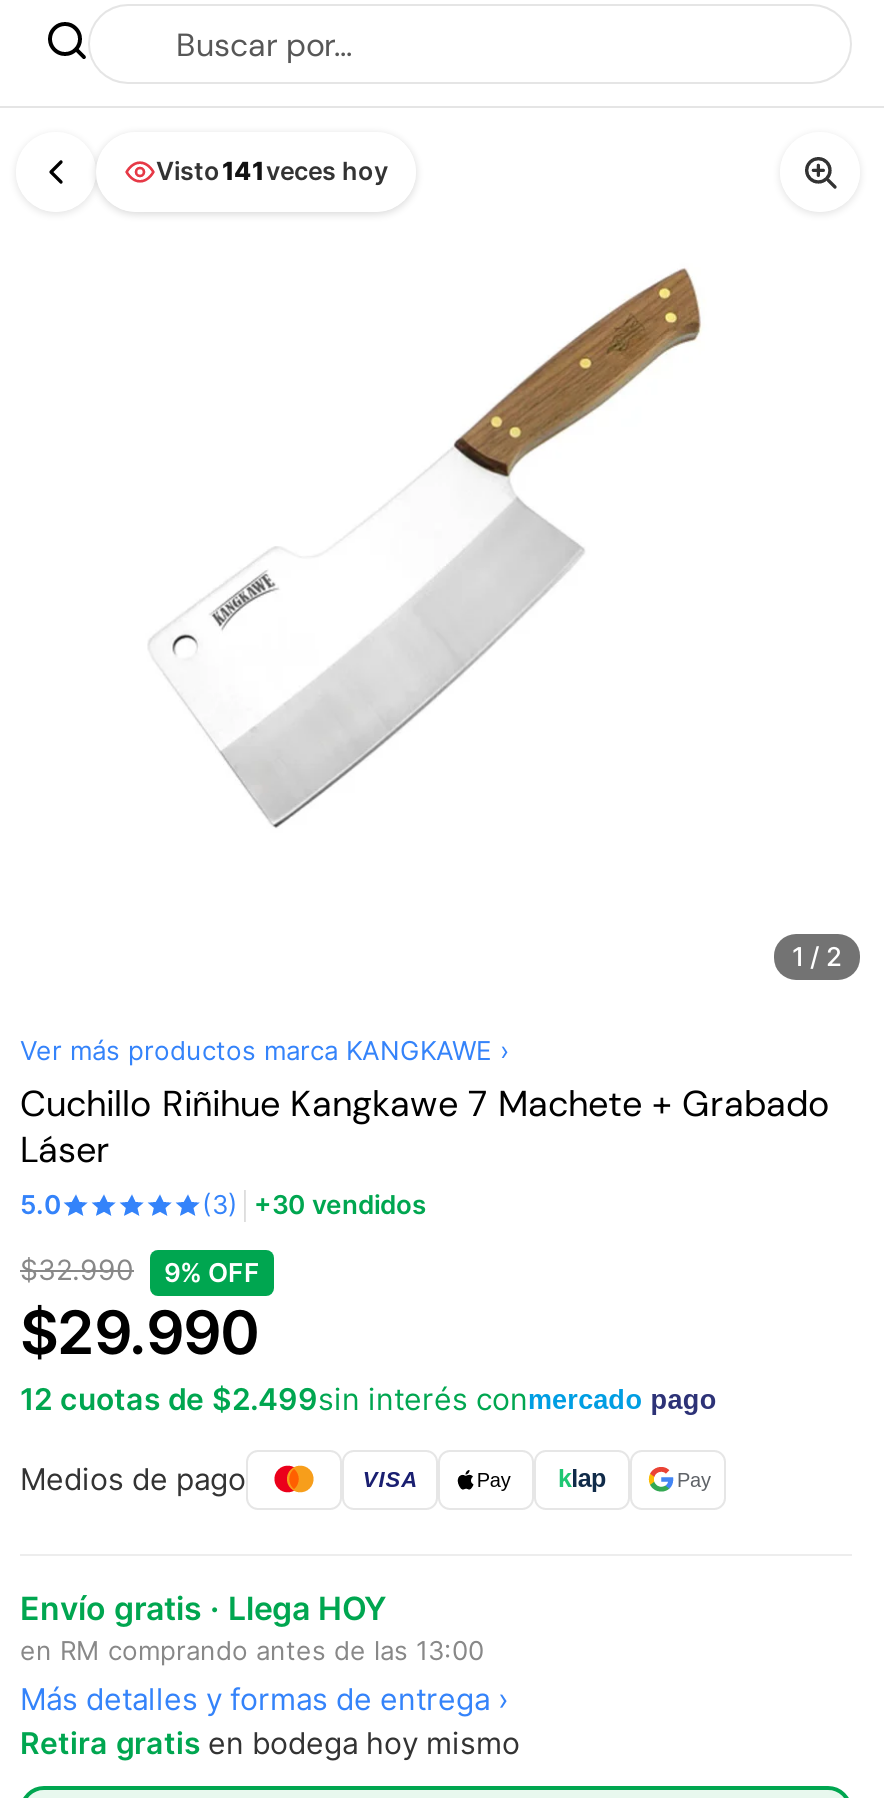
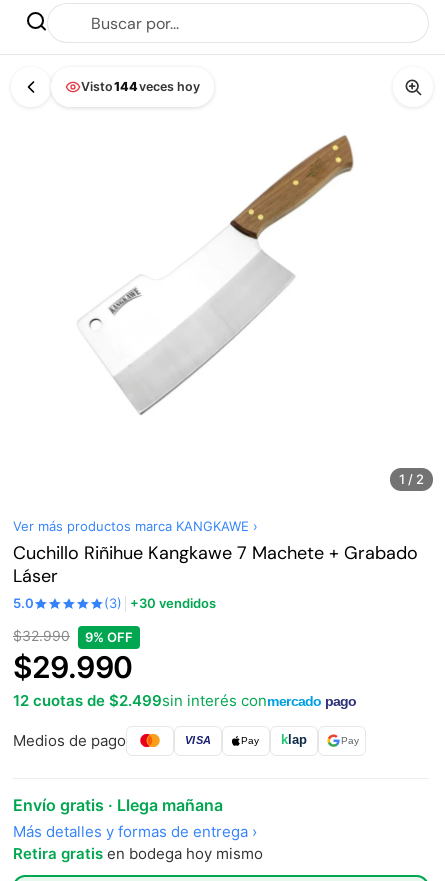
[156,156,388,186] Visto141veces hoy -> [81,79,200,94] Visto144veces hoy
[20,1587,484,1665] Envío gratis · Llega HOY | en RM comprando antes de las 13:00 -> [13,795,223,815] Envío gratis · Llega mañana

